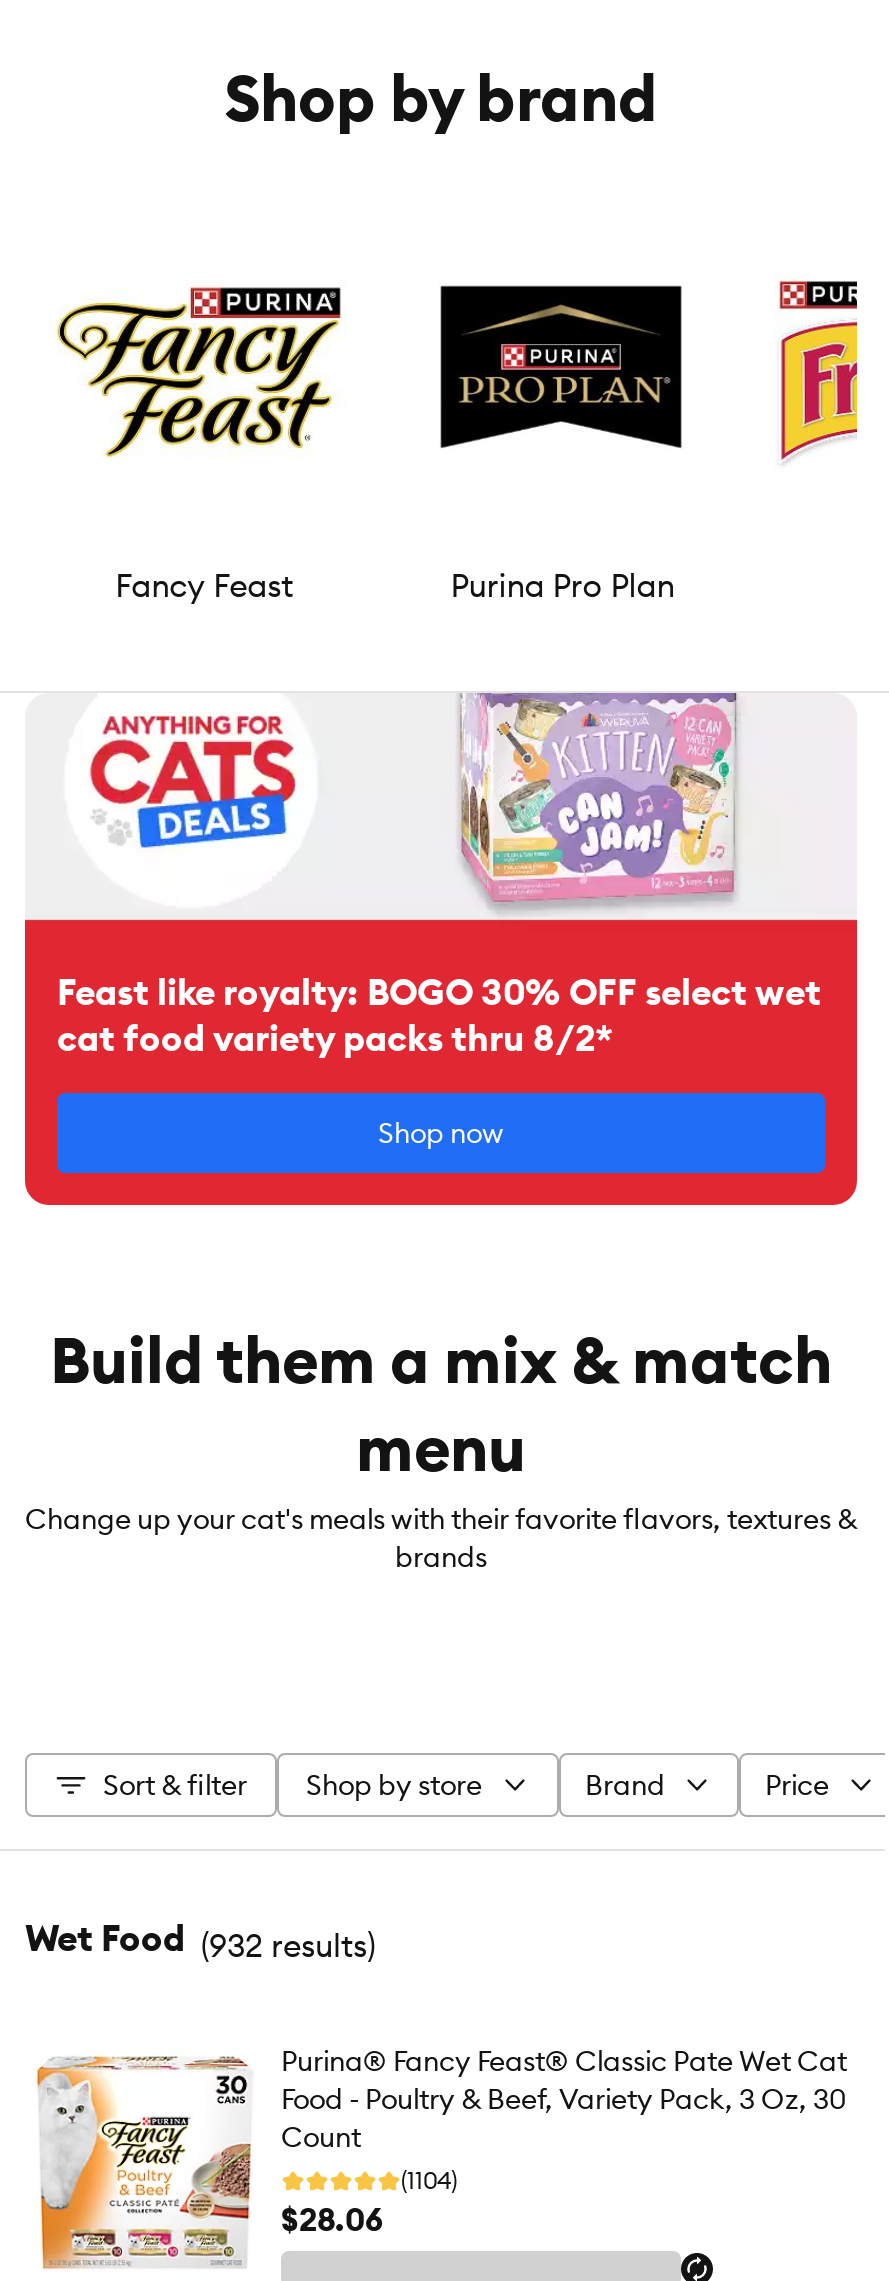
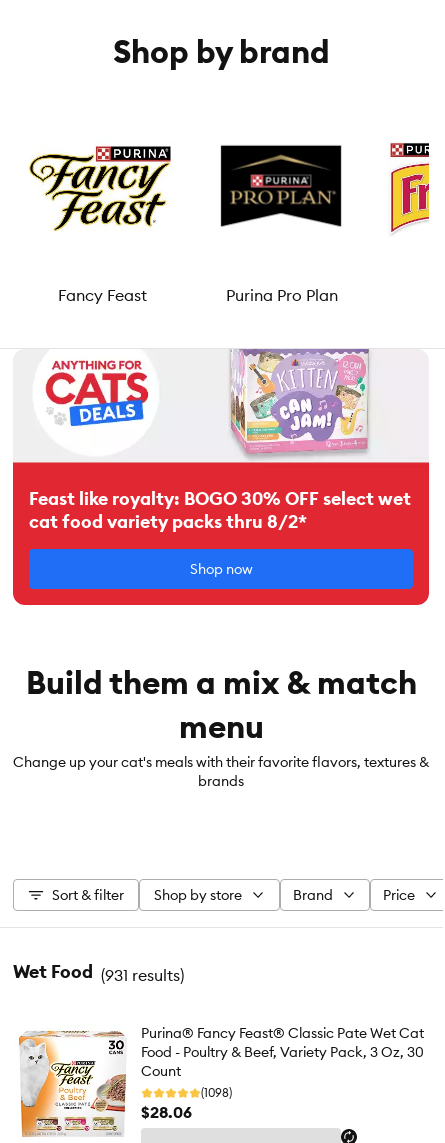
[57,1915,375,1964] Wet Food (932 results) -> [29,960,184,985] Wet Food (931 results)
[401,2165,457,2195] (1104) -> [201,1085,232,1100] (1098)

